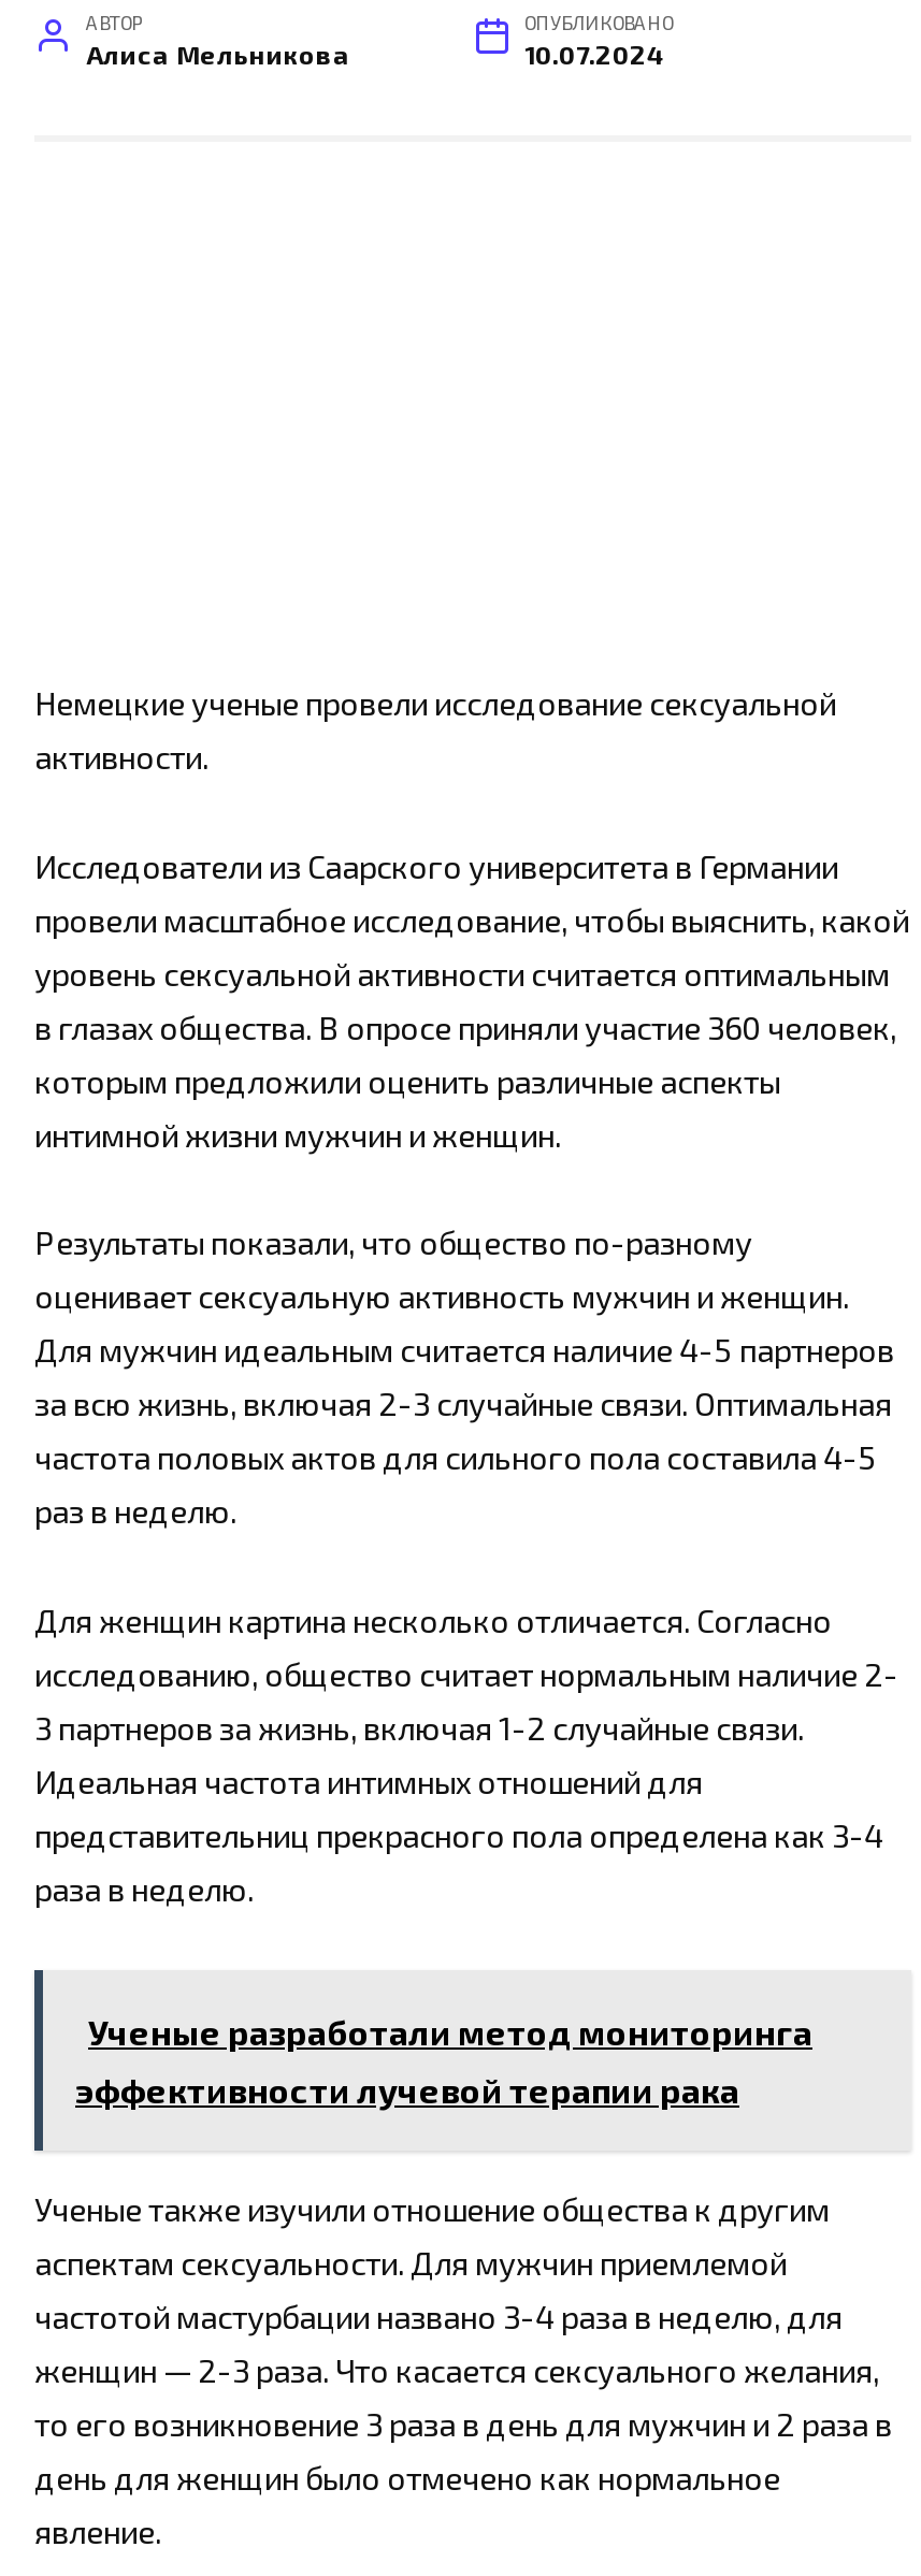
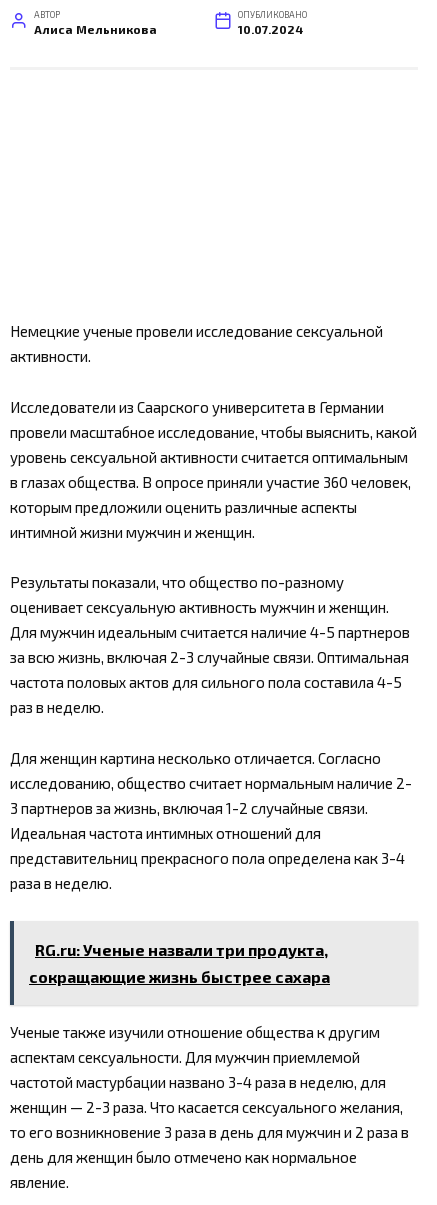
[75,2011,812,2110] Ученые разработали метод мониторинга | эффективности лучевой терапии рака -> [29,940,330,986] RG.ru: Ученые назвали три продукта, | сокращающие жизнь быстрее сахара

